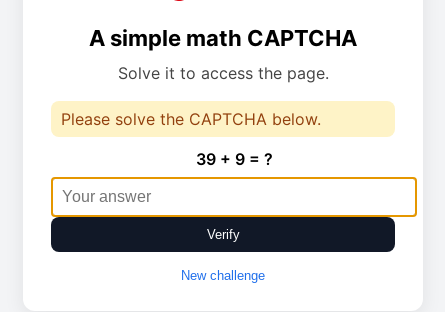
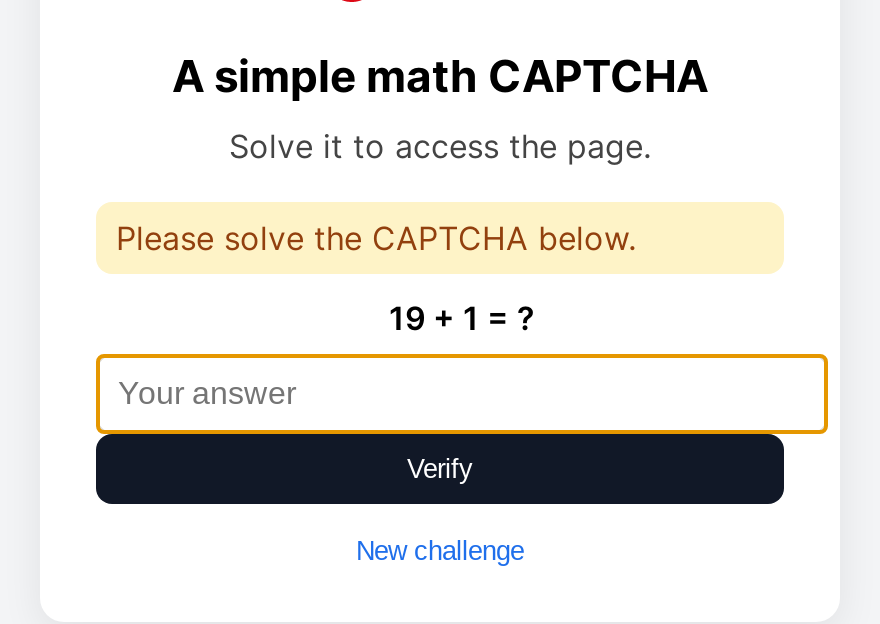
[195,149,272,169] 39 + 9 = ? -> [389,298,535,338] 19 + 1 = ?

